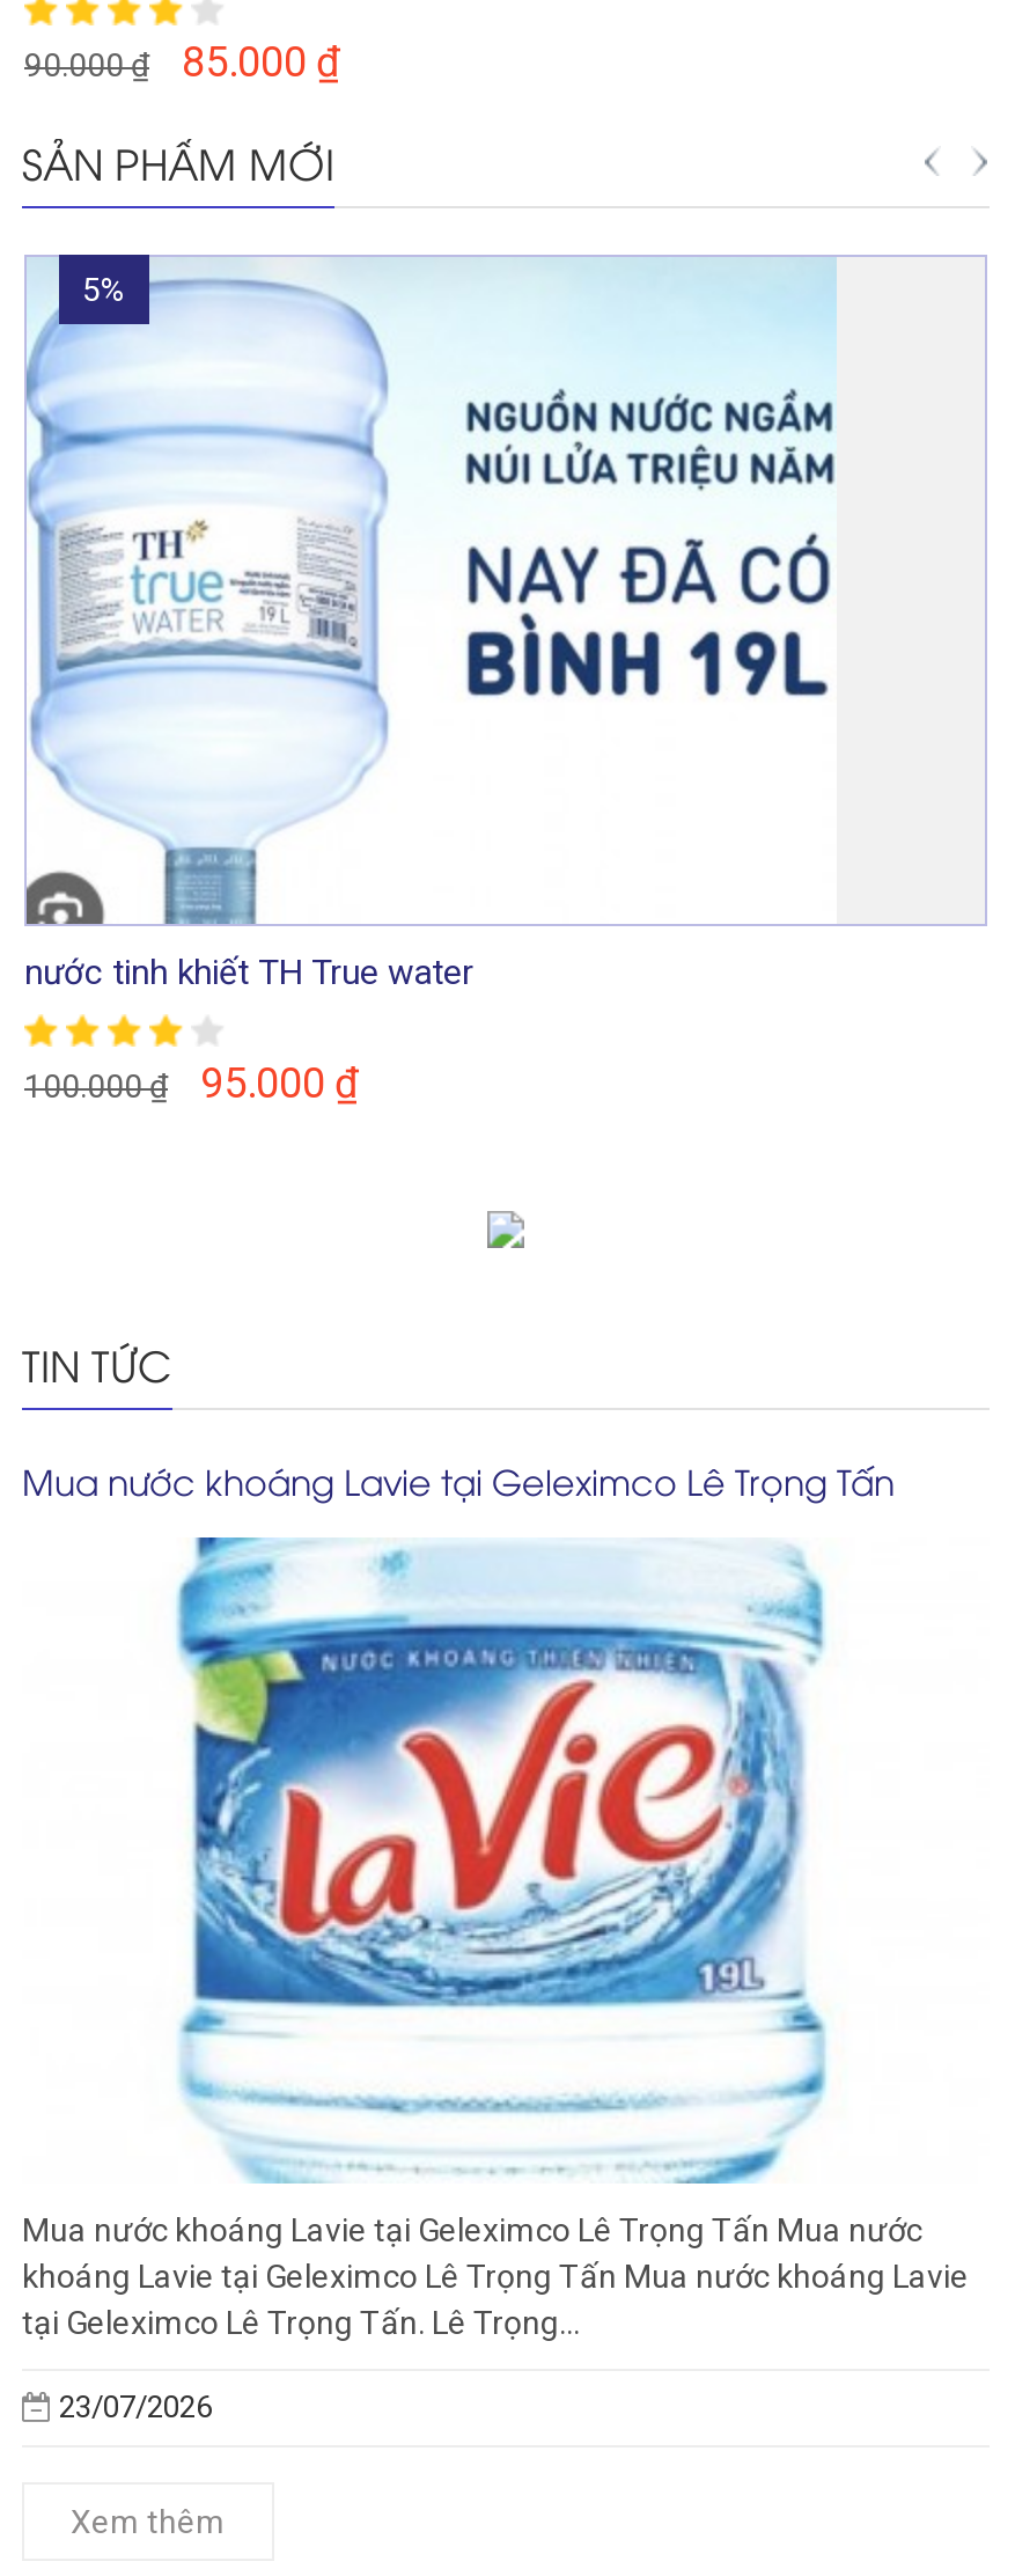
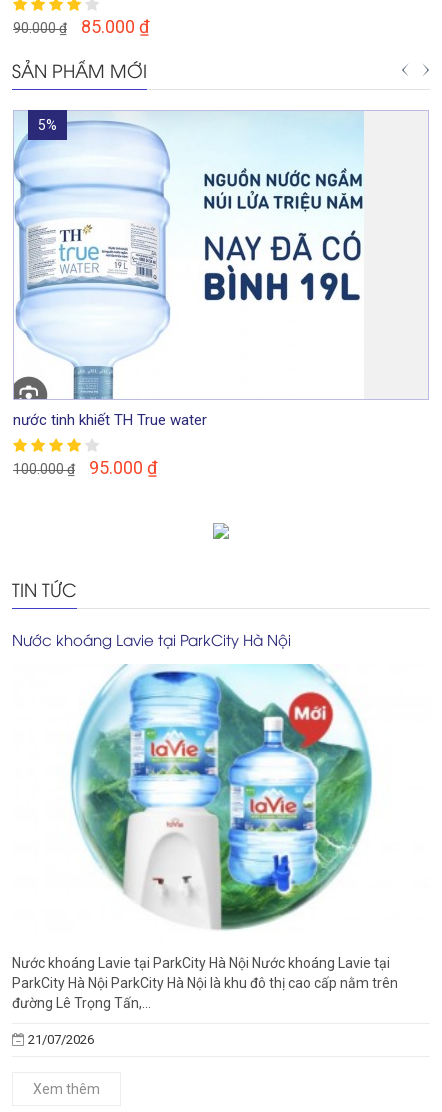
[22,1457,895,1503] Mua nước khoáng Lavie tại Geleximco Lê Trọng Tấn -> [12,629,291,649] Nước khoáng Lavie tại ParkCity Hà Nội
[22,1535,969,2341] [image] | Mua nước khoáng Lavie tại Geleximco Lê Trọng Tấn Mua nước | khoáng Lavie tại Geleximco Lê Trọng Tấn Mua nước khoáng Lavie | tại Geleximco Lê Trọng Tấn. Lê Trọng... -> [12,663,398,1011] [image] | Nước khoáng Lavie tại ParkCity Hà Nội Nước khoáng Lavie tại | ParkCity Hà Nội ParkCity Hà Nội là khu đô thị cao cấp nằm trên | đường Lê Trọng Tấn,...
[52,2389,212,2424] 23/07/2026 -> [25,1032,94,1047] 21/07/2026

